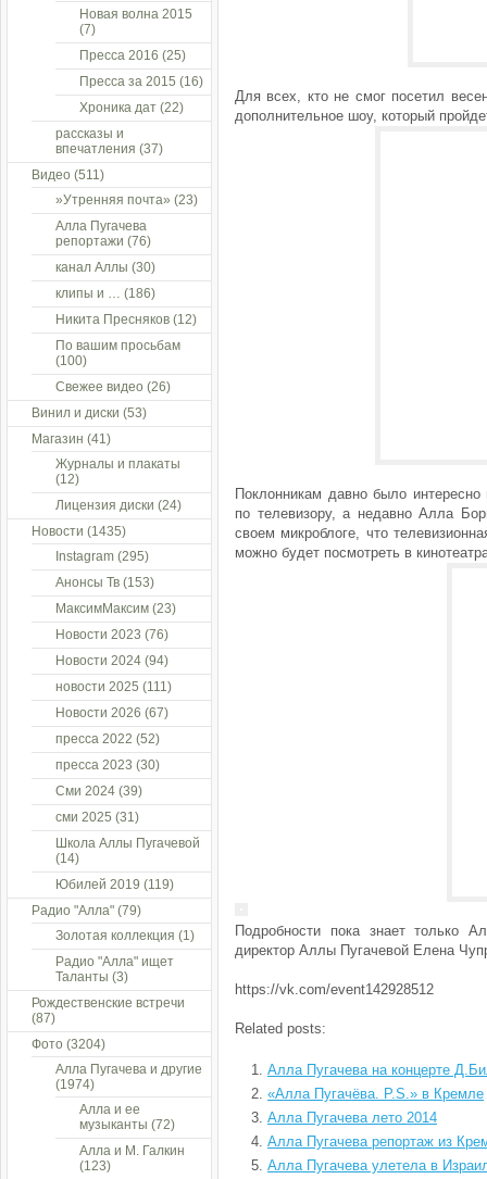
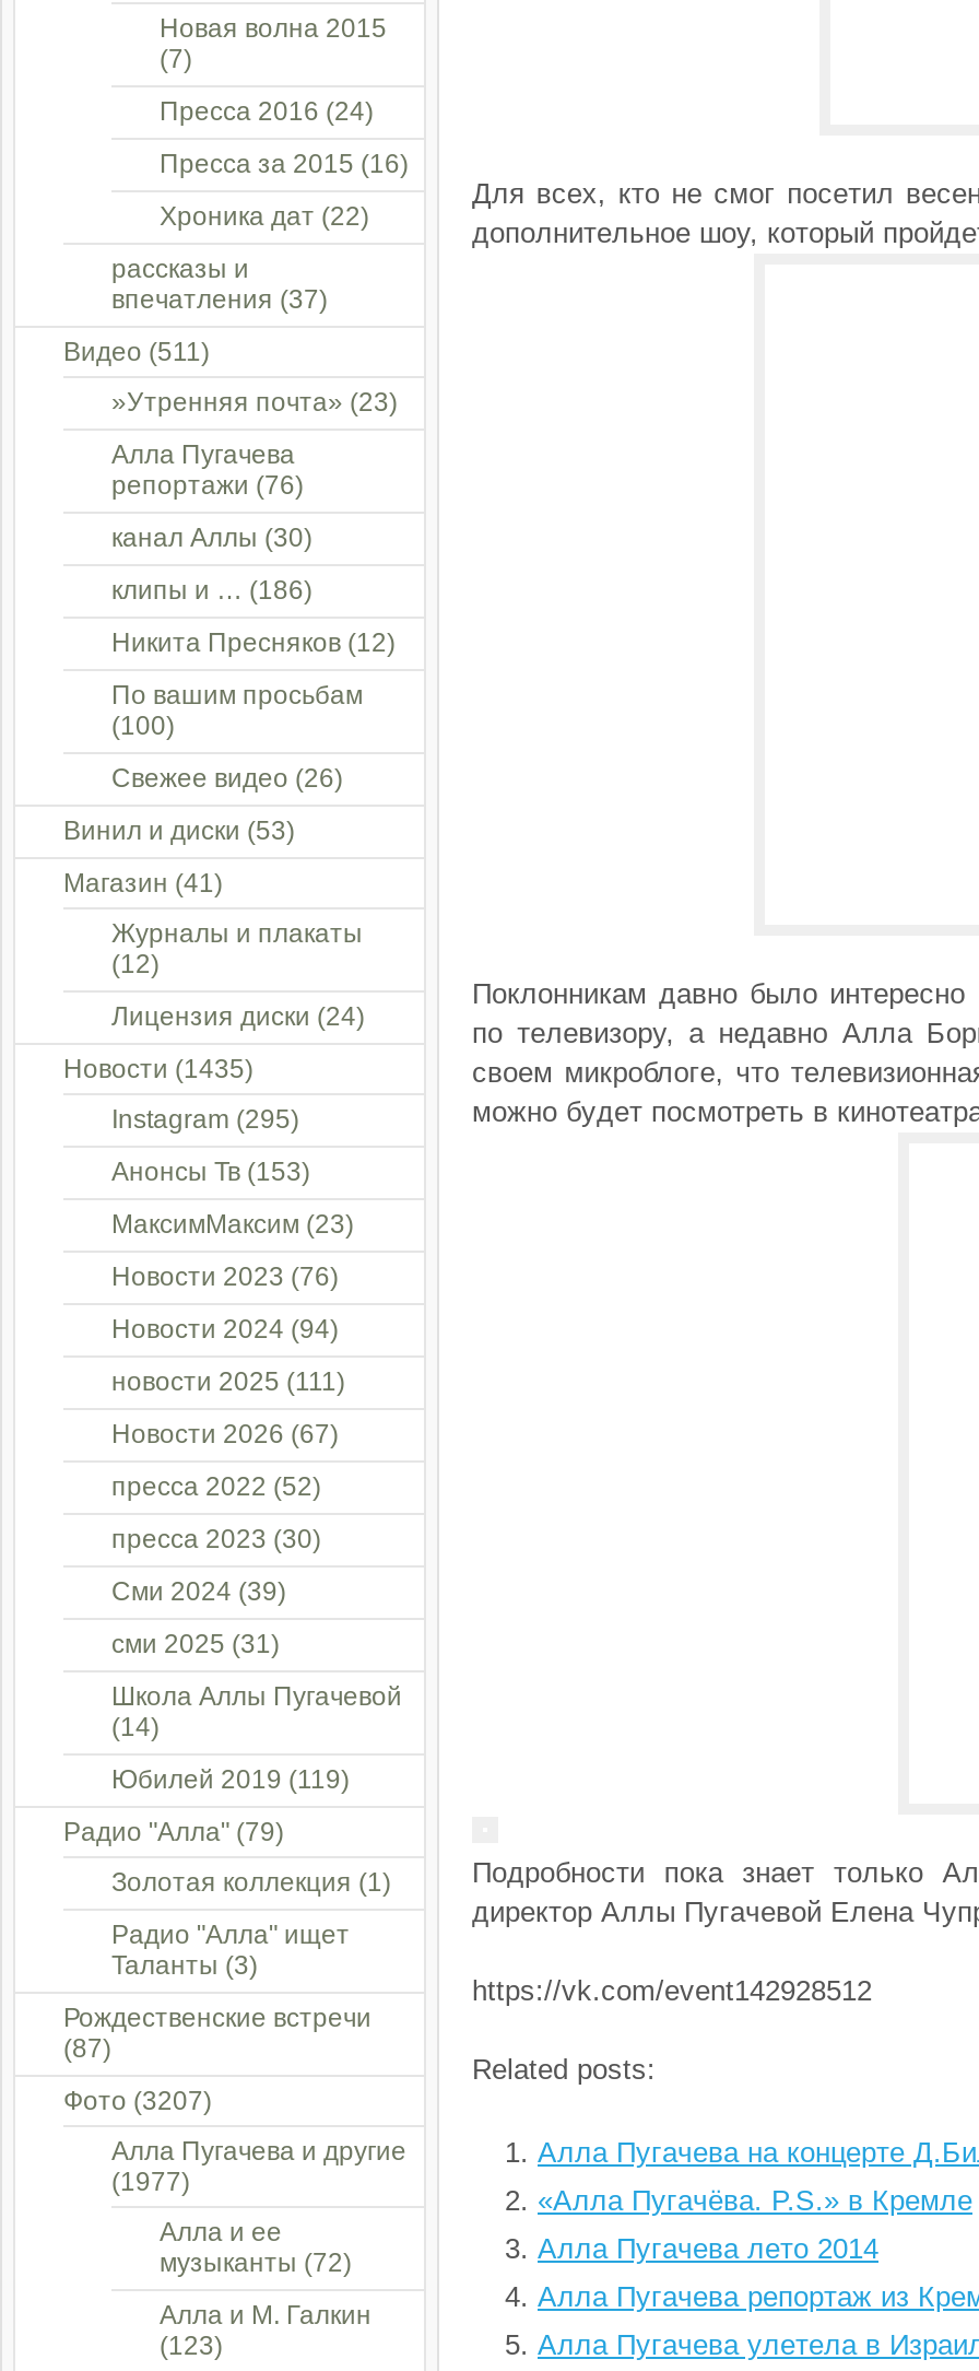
[79,48,186,63] Пресса 2016 (25) -> [160,96,374,127] Пресса 2016 (24)
[32,1037,105,1052] Фото (3204) -> [63,2086,212,2116] Фото (3207)
[55,1077,95,1092] (1974) -> [111,2167,190,2197] (1977)

